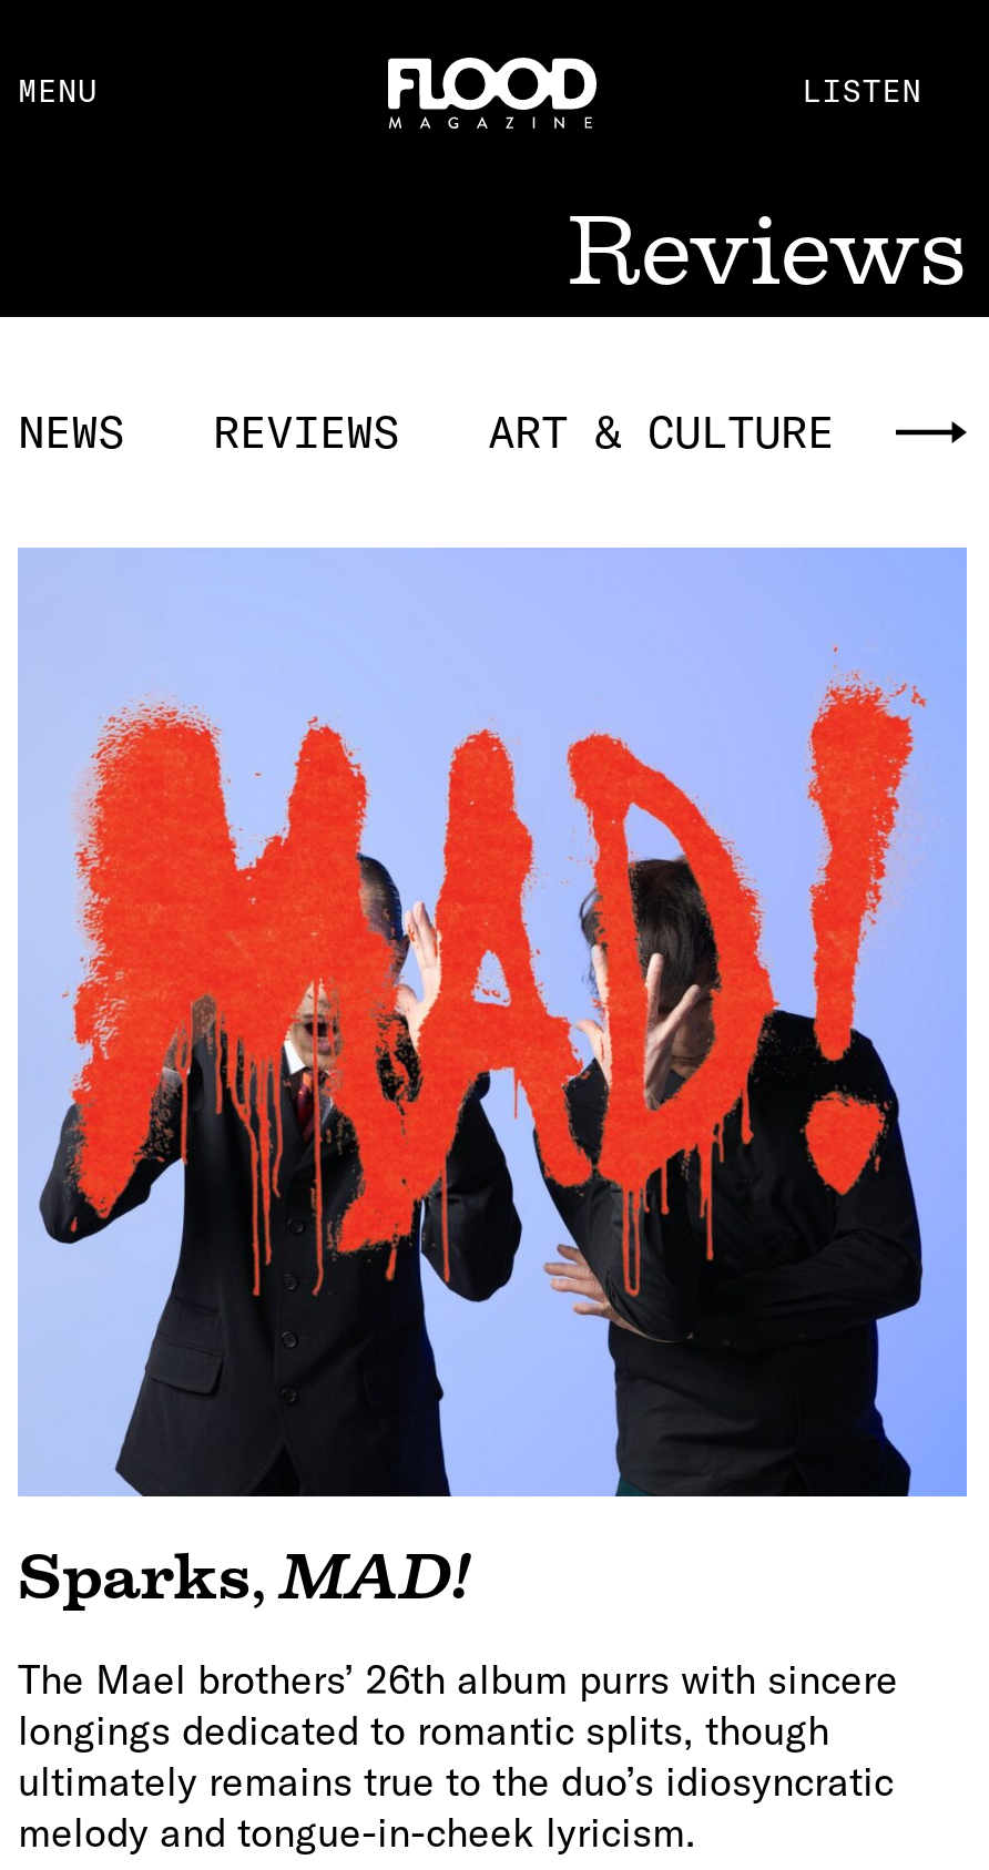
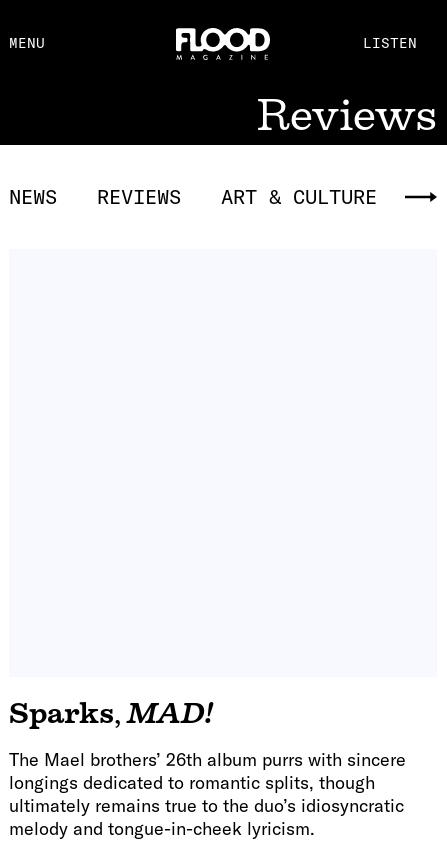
[18,548,969,1499] [image] -> none

